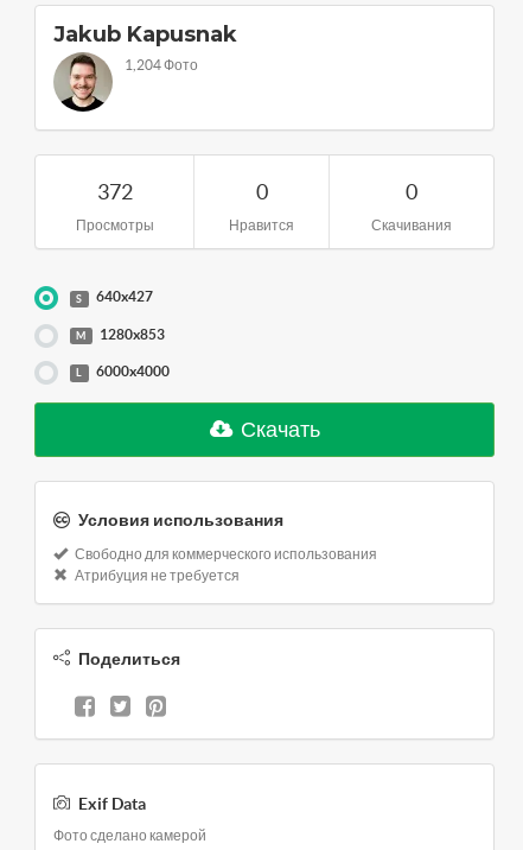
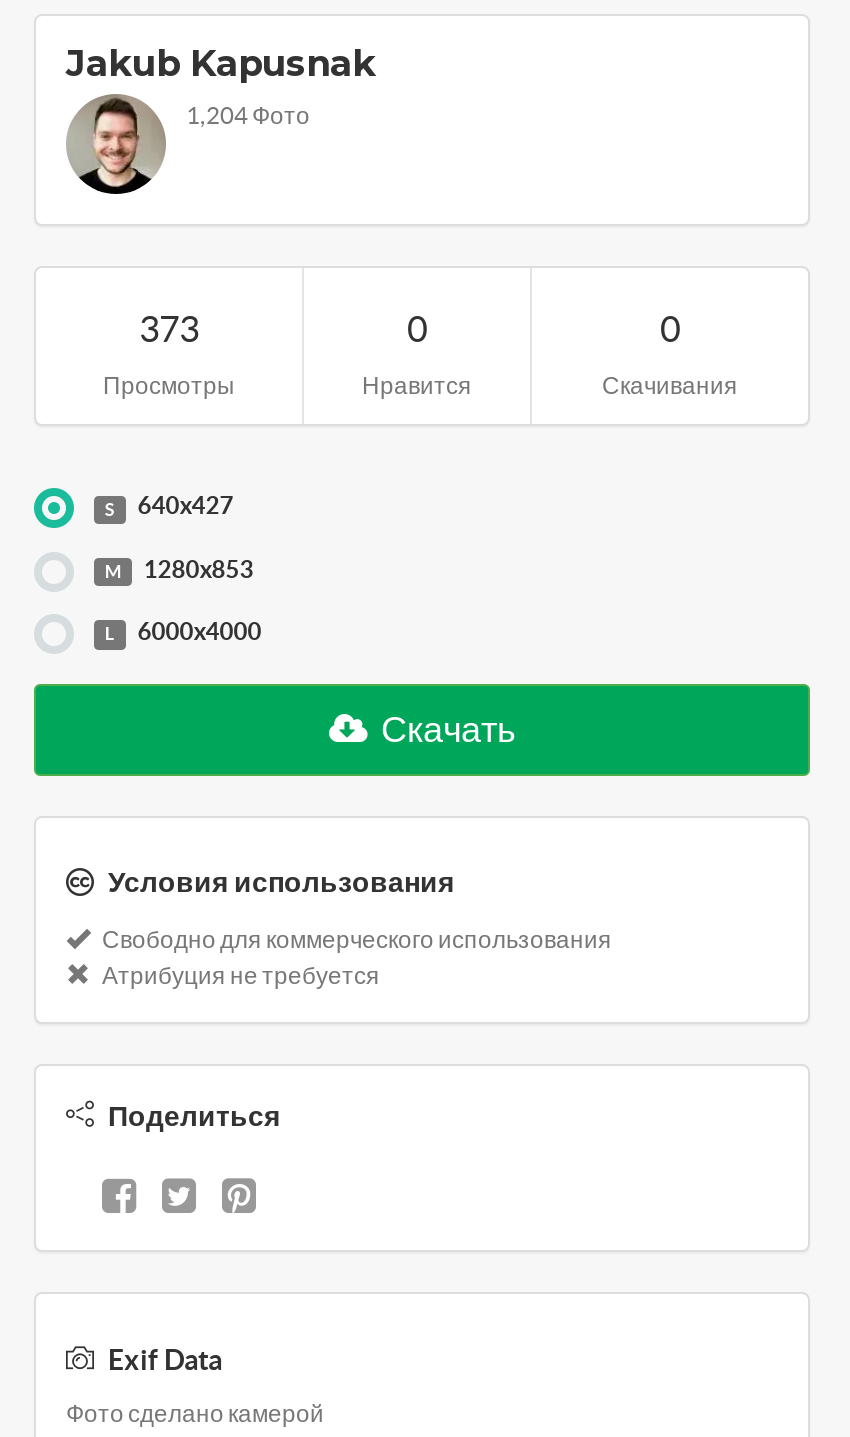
[97,179,132,204] 372 -> [139,308,199,350] 373

